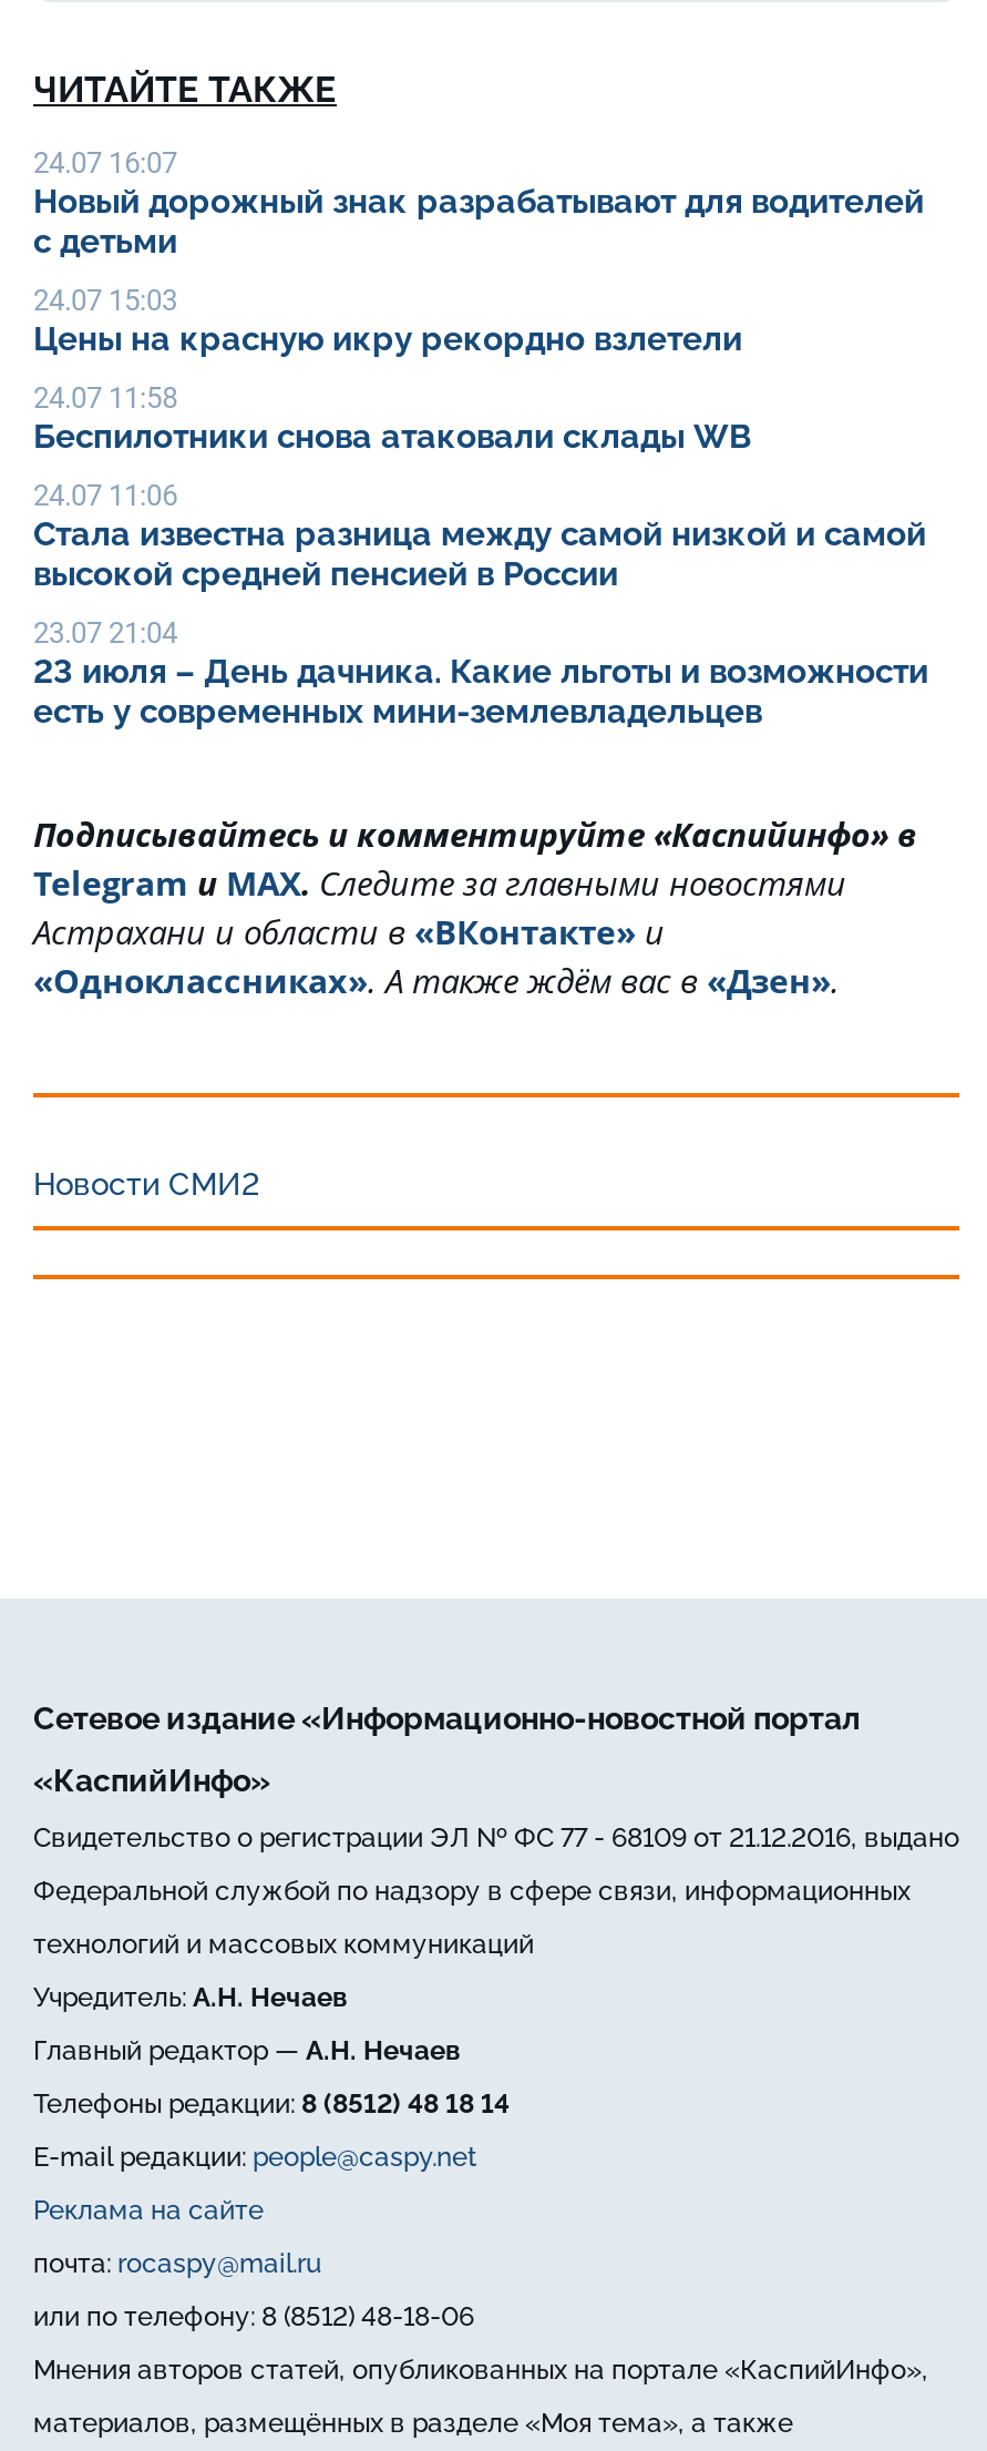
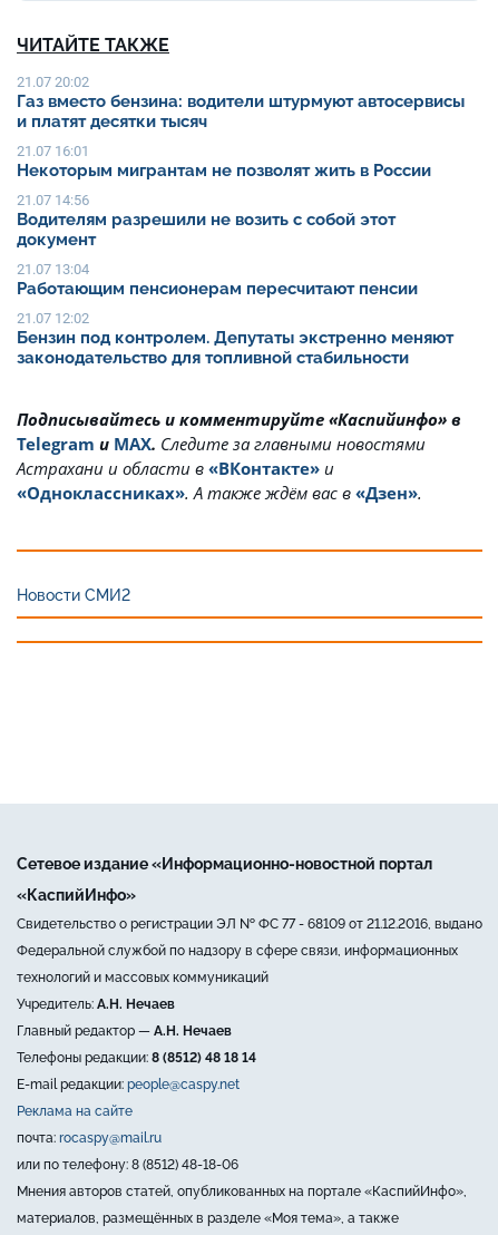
[33,147,924,262] 24.07 16:07 | Новый дорожный знак разрабатывают для водителей | с детьми -> [17,74,465,132] 21.07 20:02 | Газ вместо бензина: водители штурмуют автосервисы | и платят десятки тысяч
[33,284,751,360] 24.07 15:03 | Цены на красную икру рекордно взлетели -> [17,143,436,181] 21.07 16:01 | Некоторым мигрантам не позволят жить в России
[33,382,751,457] 24.07 11:58 | Беспилотники снова атаковали склады WB -> [17,192,396,250] 21.07 14:56 | Водителям разрешили не возить с собой этот | документ
[33,479,926,595] 24.07 11:06 | Стала известна разница между самой низкой и самой | высокой средней пенсией в России -> [17,261,422,299] 21.07 13:04 | Работающим пенсионерам пересчитают пенсии
[33,617,928,732] 23.07 21:04 | 23 июля – День дачника. Какие льготы и возможности | есть у современных мини-землевладельцев -> [17,310,453,368] 21.07 12:02 | Бензин под контролем. Депутаты экстренно меняют | законодательство для топливной стабильности

